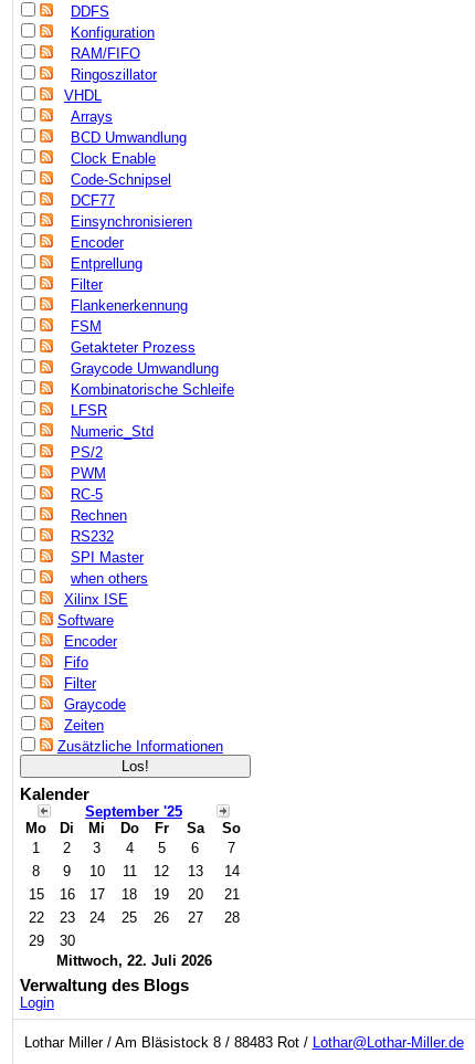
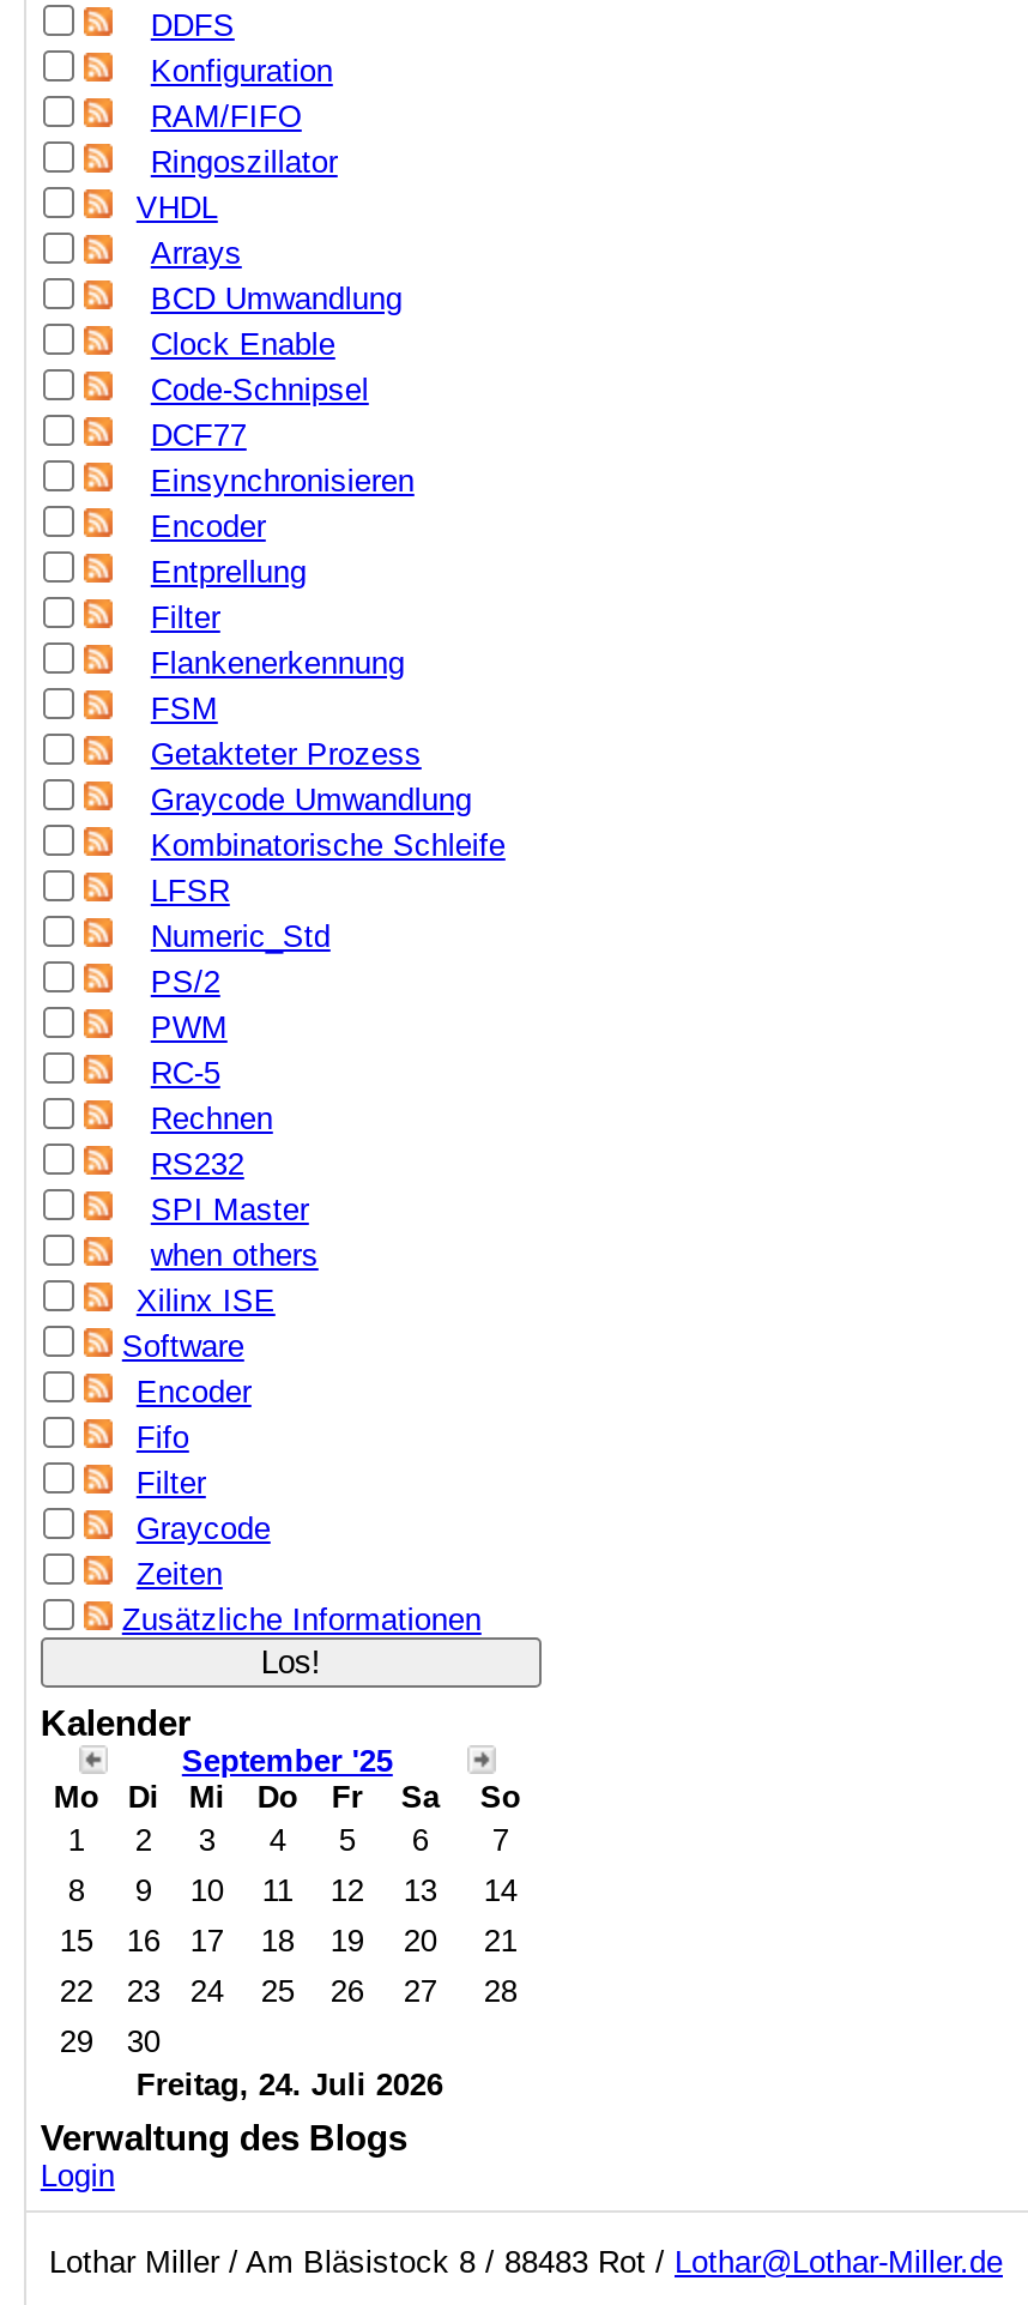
[57,952,213,969] Mittwoch, 22. Juli 2026 -> [136,2066,443,2102] Freitag, 24. Juli 2026

